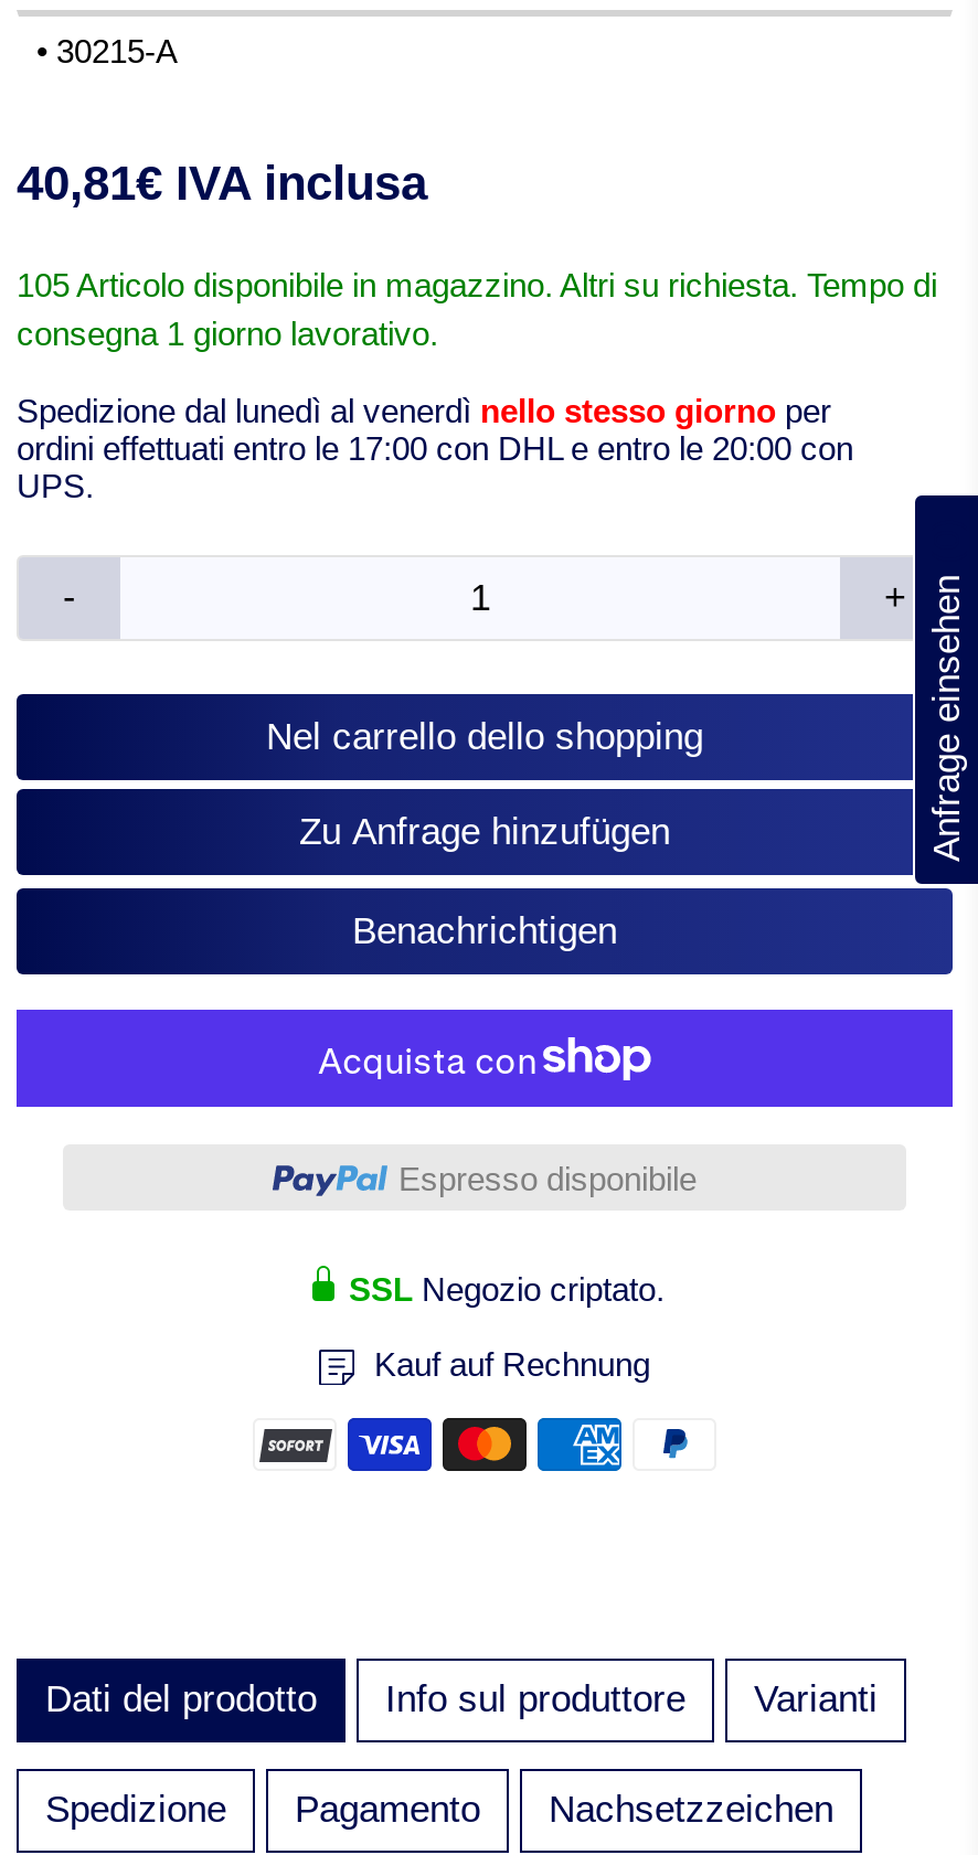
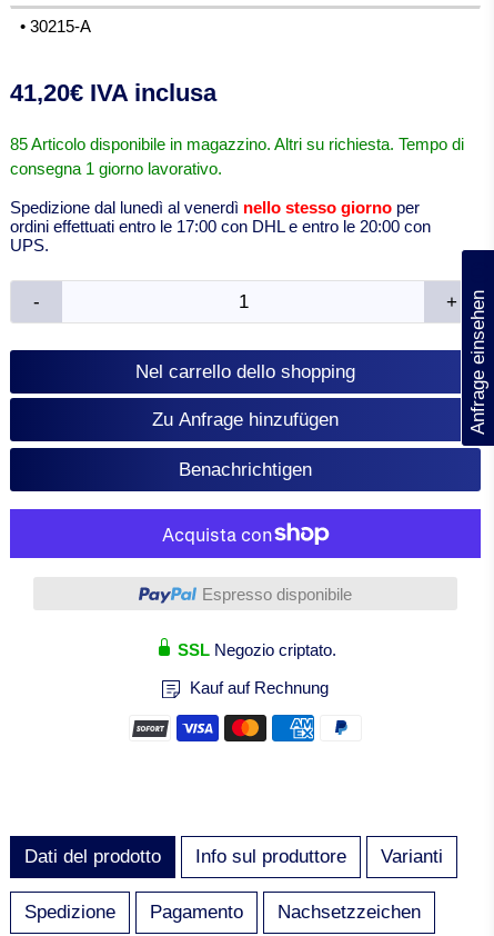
[17,156,427,212] 40,81€ IVA inclusa -> [10,79,216,107] 41,20€ IVA inclusa
[17,267,937,304] 105 Articolo disponibile in magazzino. Altri su richiesta. Tempo di -> [10,135,464,154] 85 Articolo disponibile in magazzino. Altri su richiesta. Tempo di

